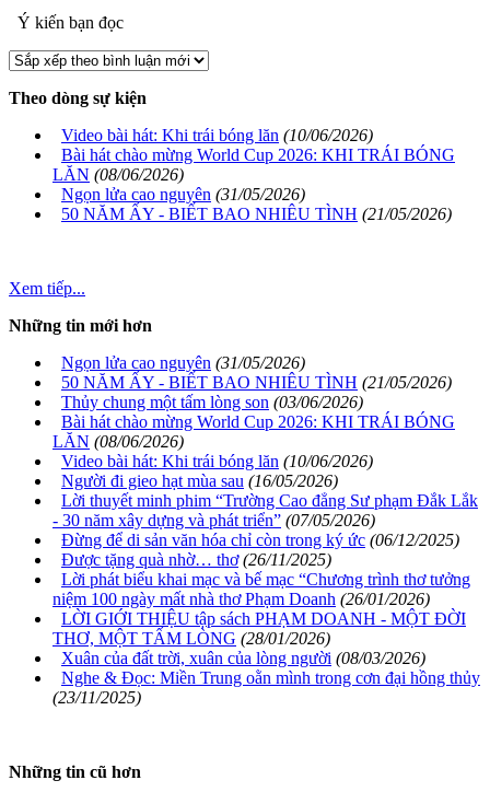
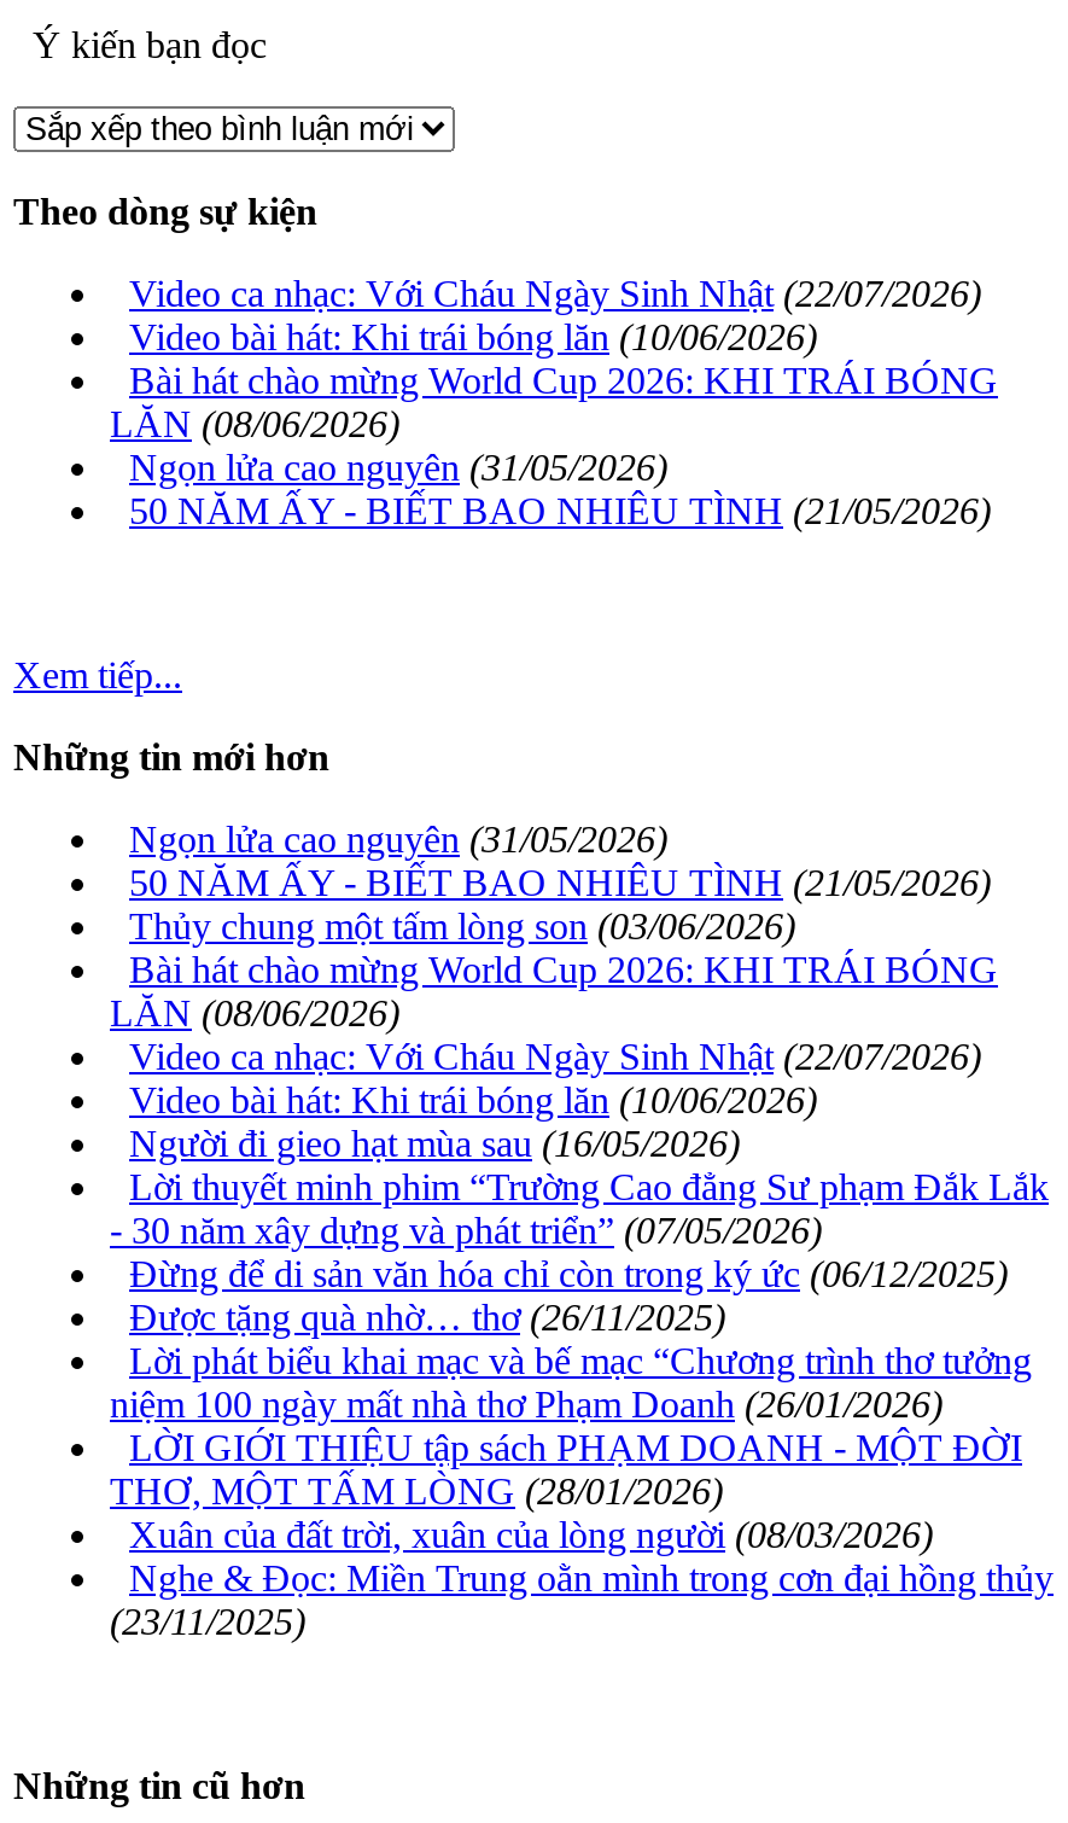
none -> [129,272,981,313] Video ca nhạc: Với Cháu Ngày Sinh Nhật (22/07/2026)
none -> [129,1035,981,1076] Video ca nhạc: Với Cháu Ngày Sinh Nhật (22/07/2026)

